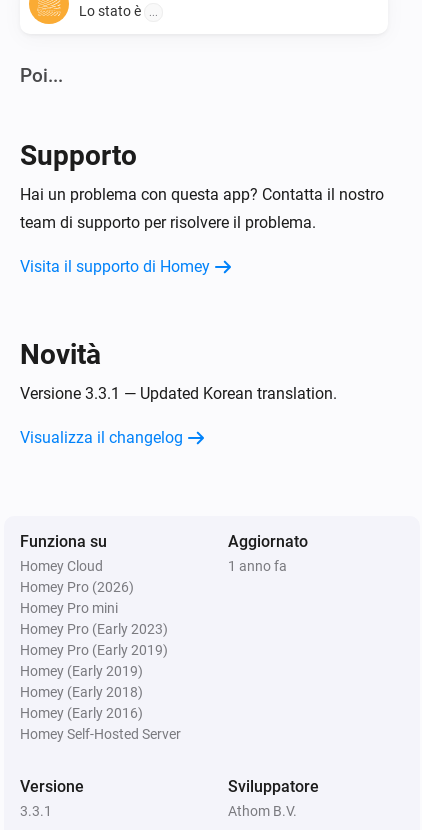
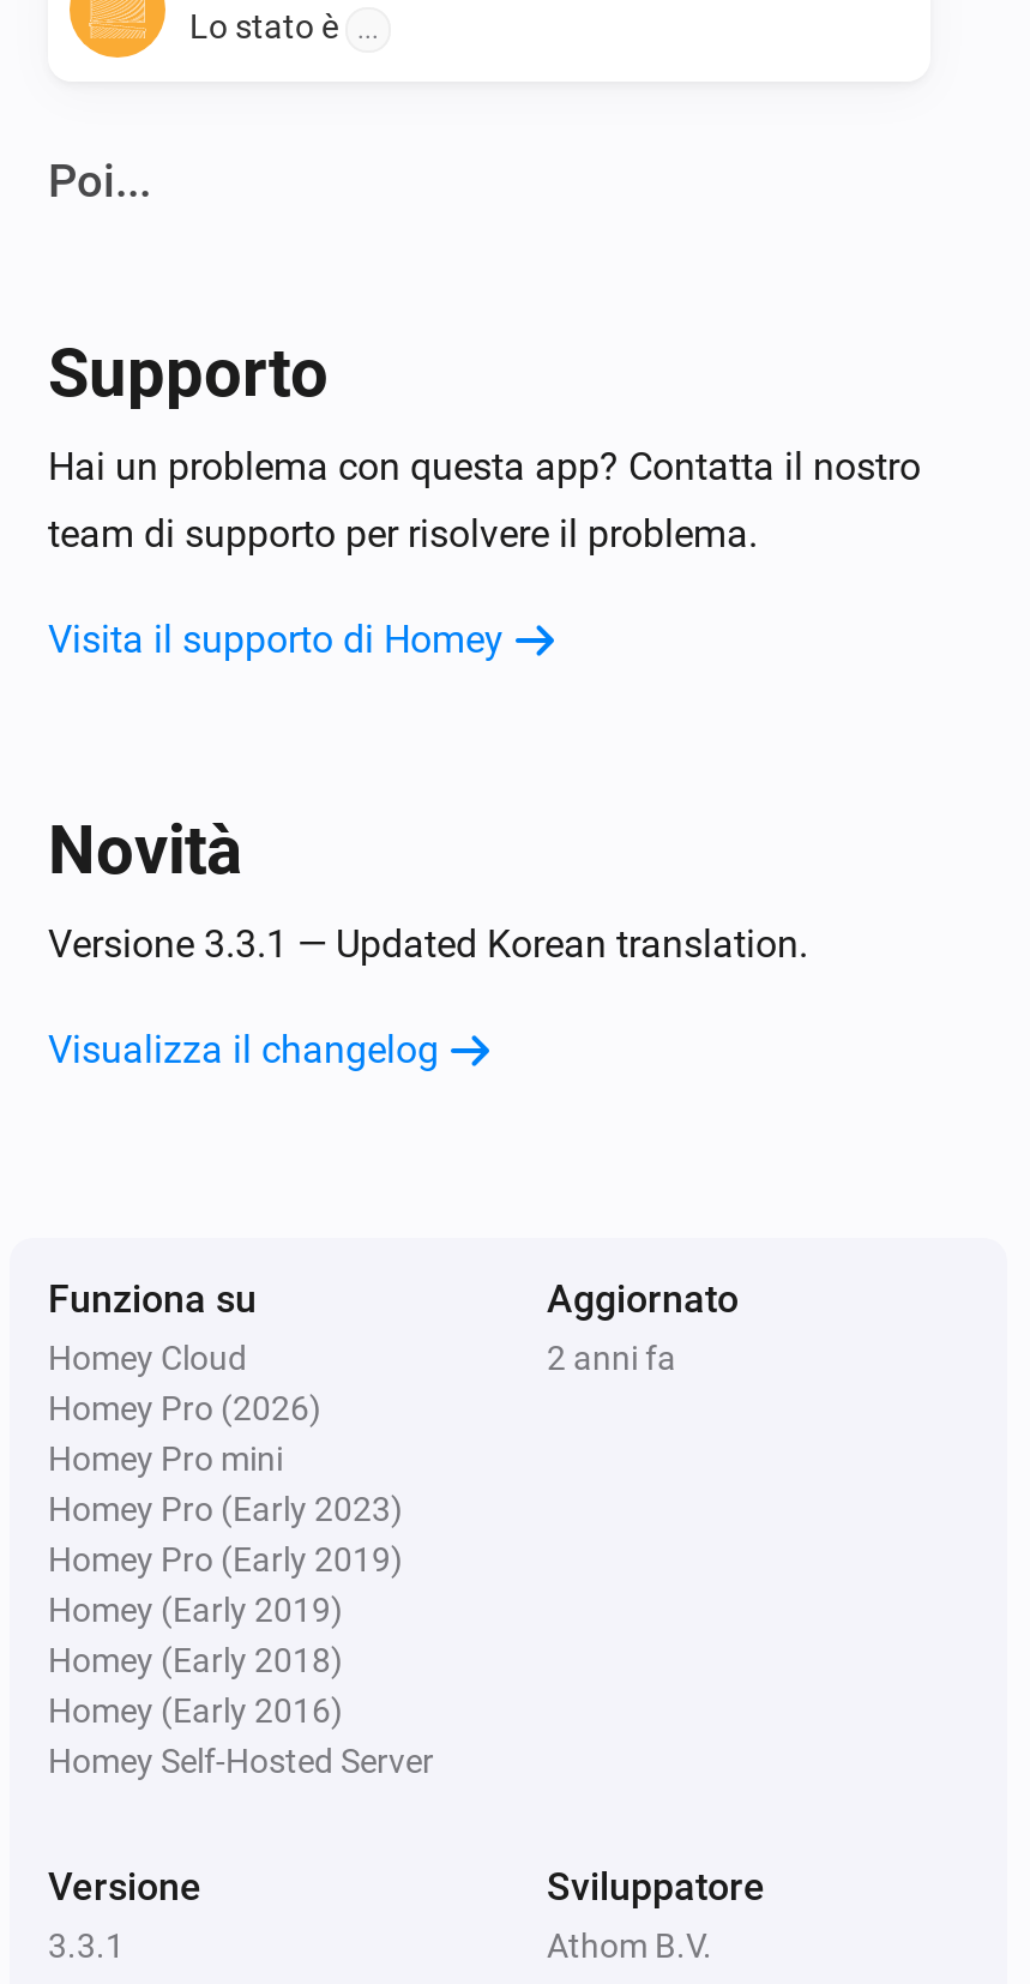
[228,558,287,574] 1 anno fa -> [547,1338,676,1376] 2 anni fa

